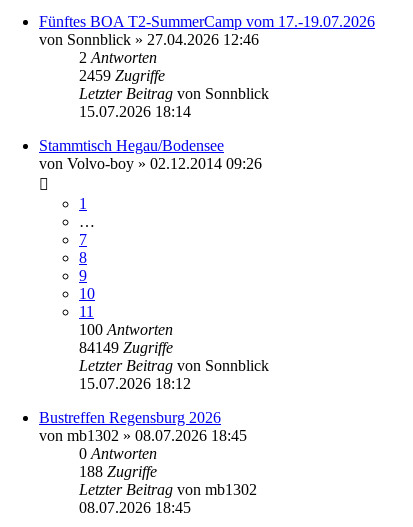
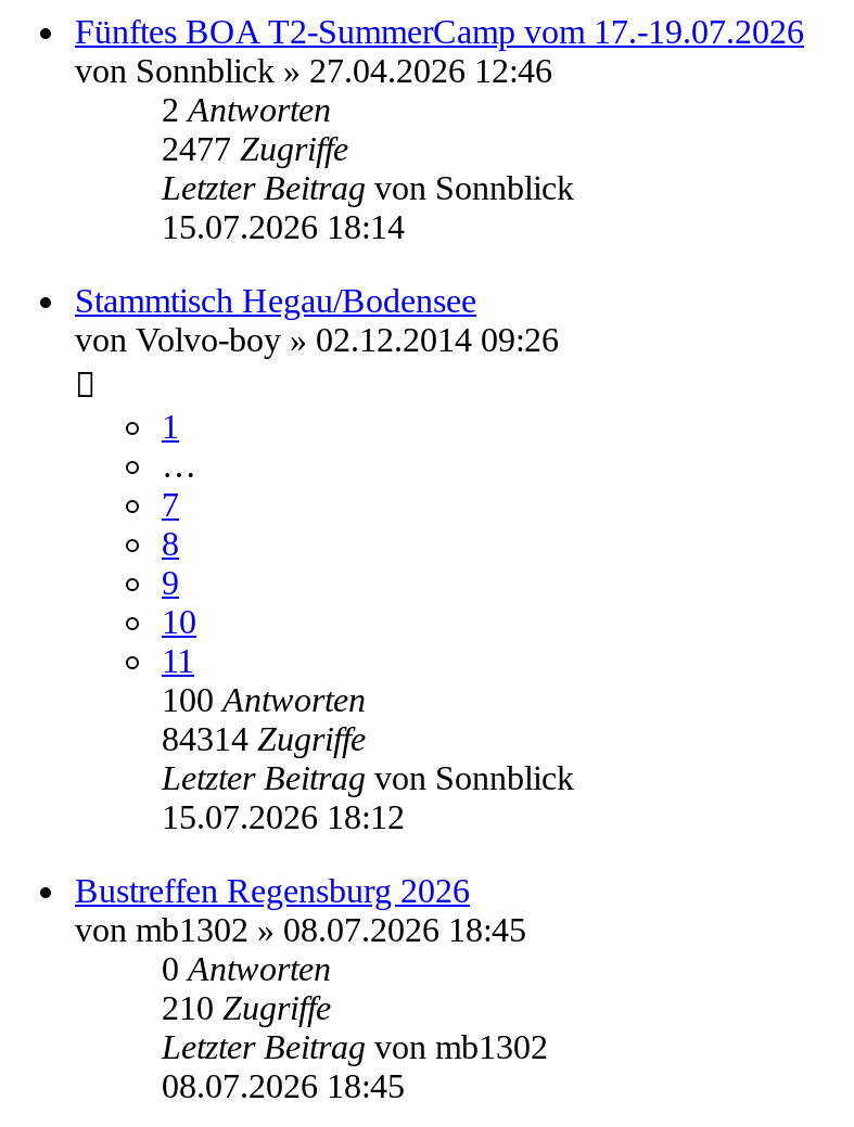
[79,67,165,84] 2459 Zugriffe -> [162,130,348,166] 2477 Zugriffe
[79,339,173,356] 84149 Zugriffe -> [162,720,366,756] 84314 Zugriffe
[79,463,157,480] 188 Zugriffe -> [162,989,331,1025] 210 Zugriffe

